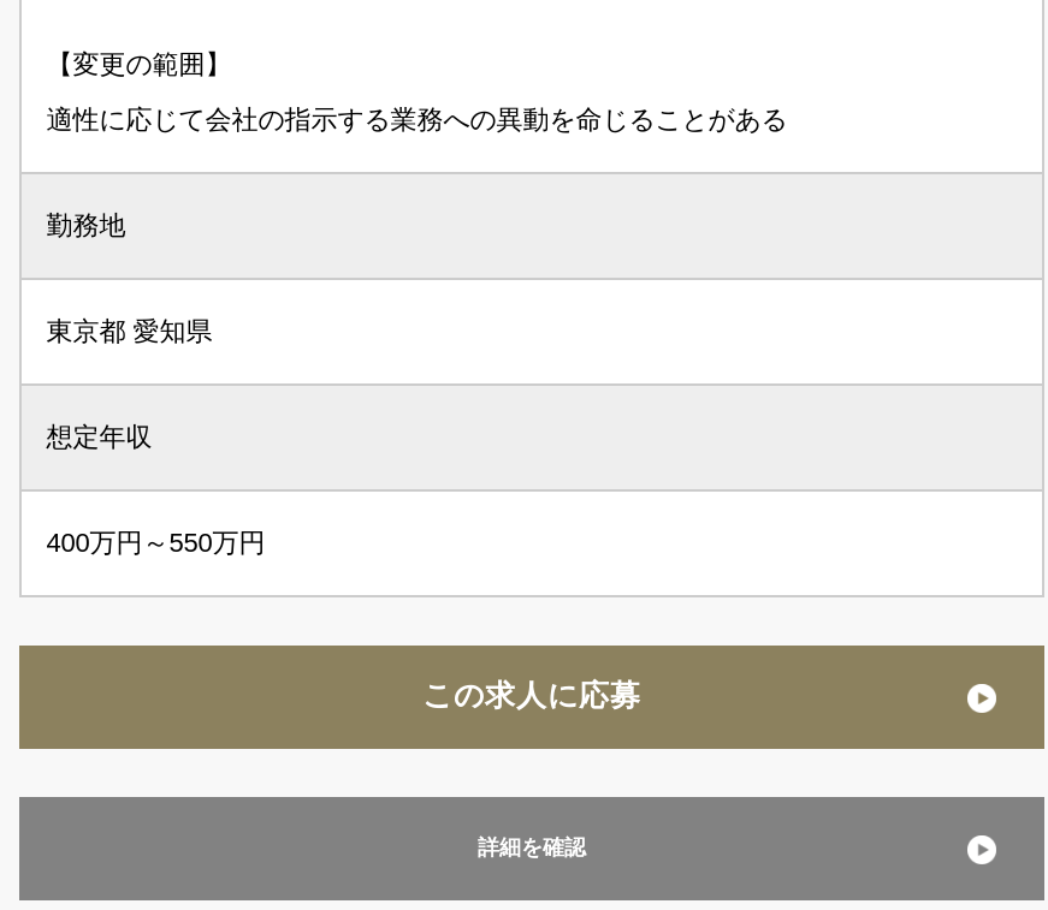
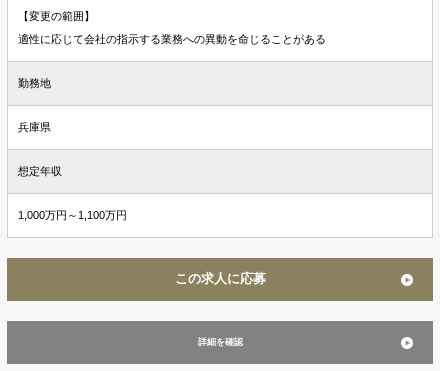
[46,316,212,345] 東京都 愛知県 -> [18,121,51,133] 兵庫県
[46,527,265,556] 400万円～550万円 -> [18,209,127,221] 1,000万円～1,100万円

